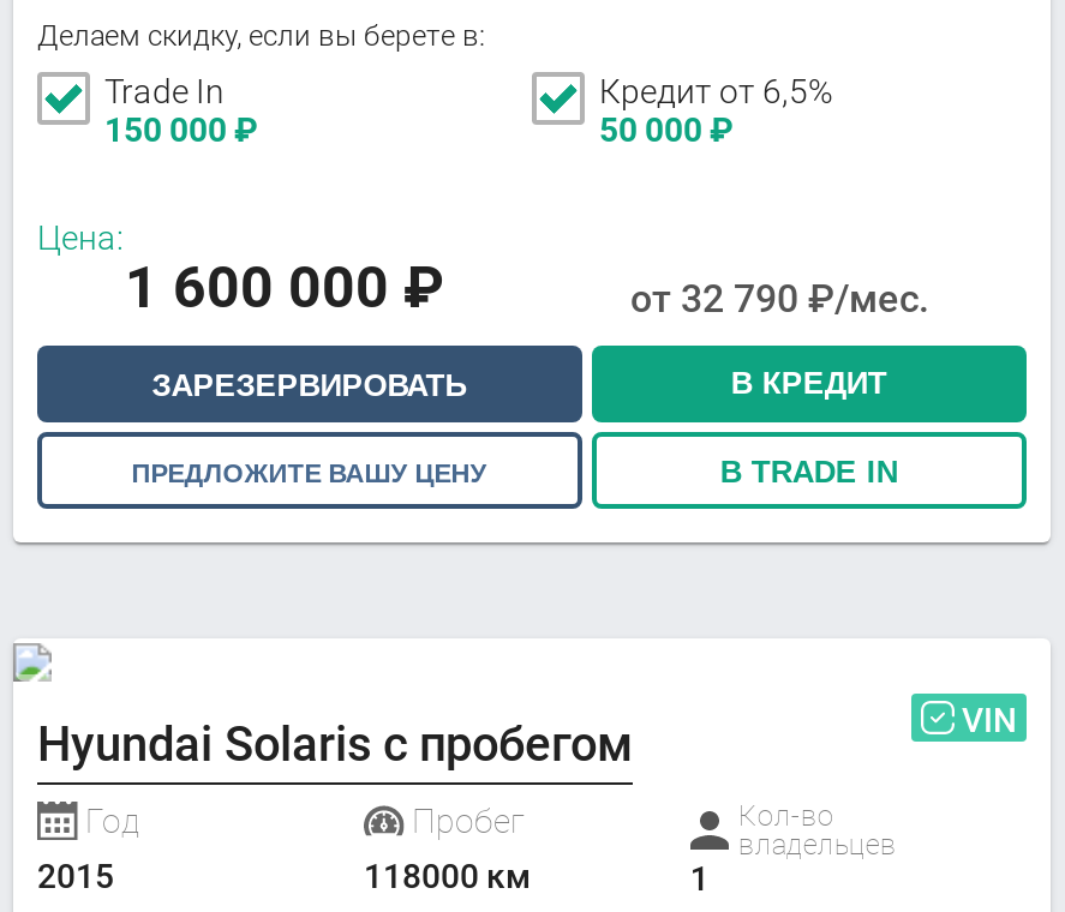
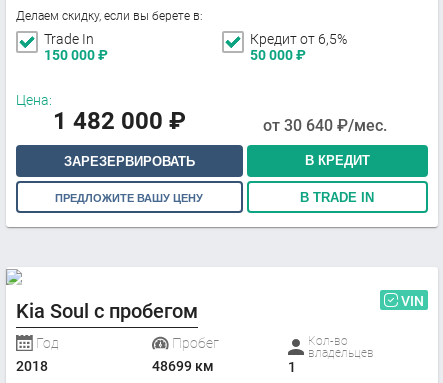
[125,255,444,322] 1 600 000 ₽ -> [52,107,185,135] 1 482 000 ₽
[630,276,928,322] от 32 790 ₽/мес. -> [263,116,387,135] от 30 640 ₽/мес.
[37,716,633,774] Hyundai Solaris с пробегом -> [16,299,198,323] Kia Soul с пробегом
[37,858,114,896] 2015 -> [16,358,48,374] 2018
[364,858,532,896] 118000 км -> [152,358,214,374] 48699 км

